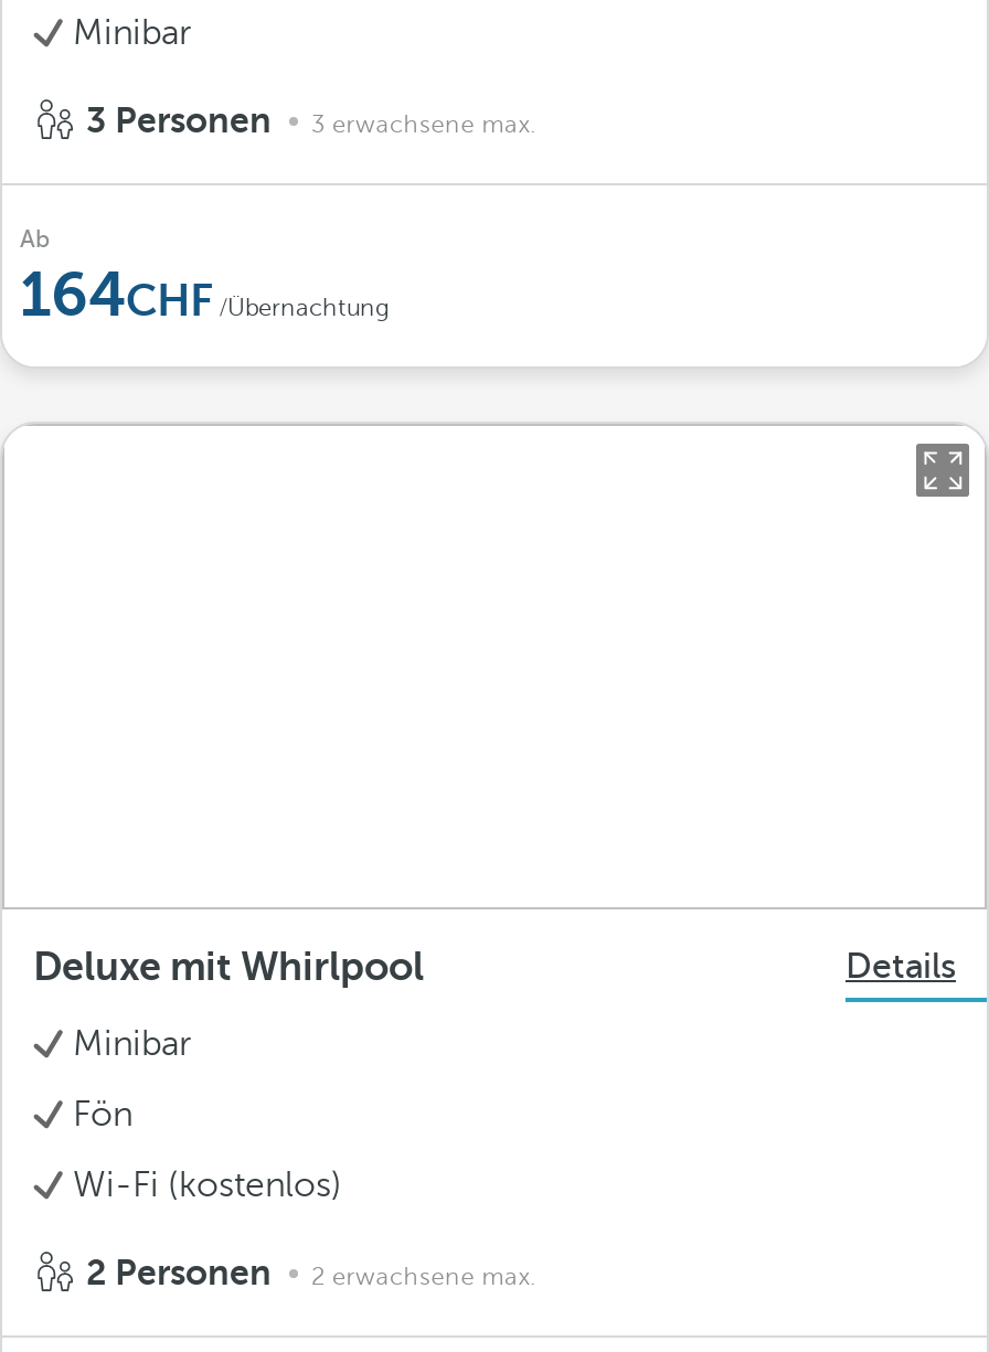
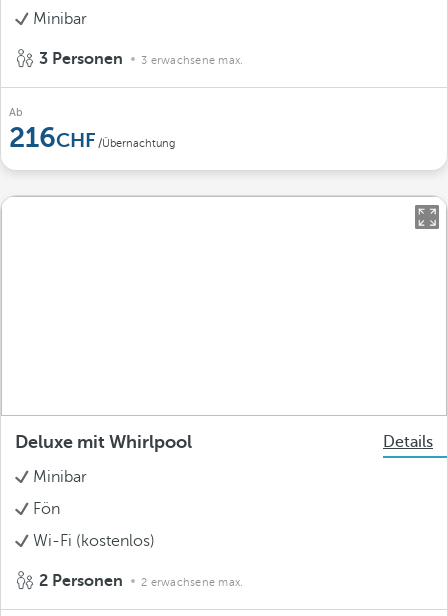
[20,260,126,329] 164 -> [9,122,56,153] 216

